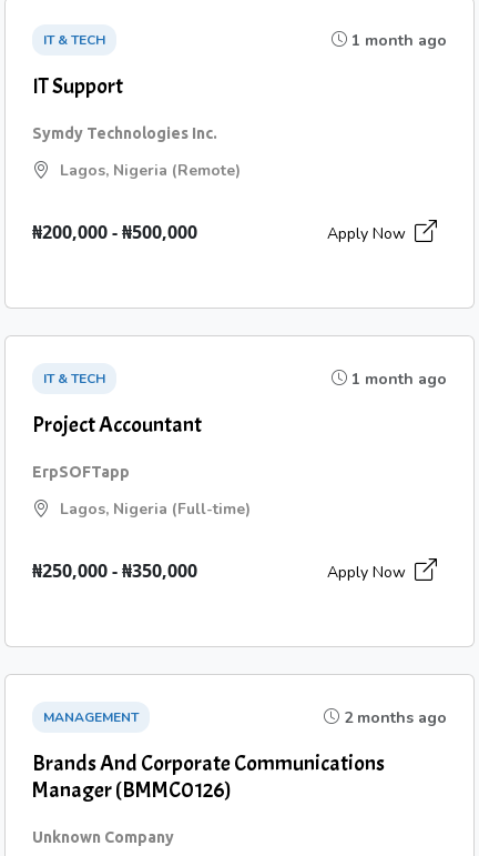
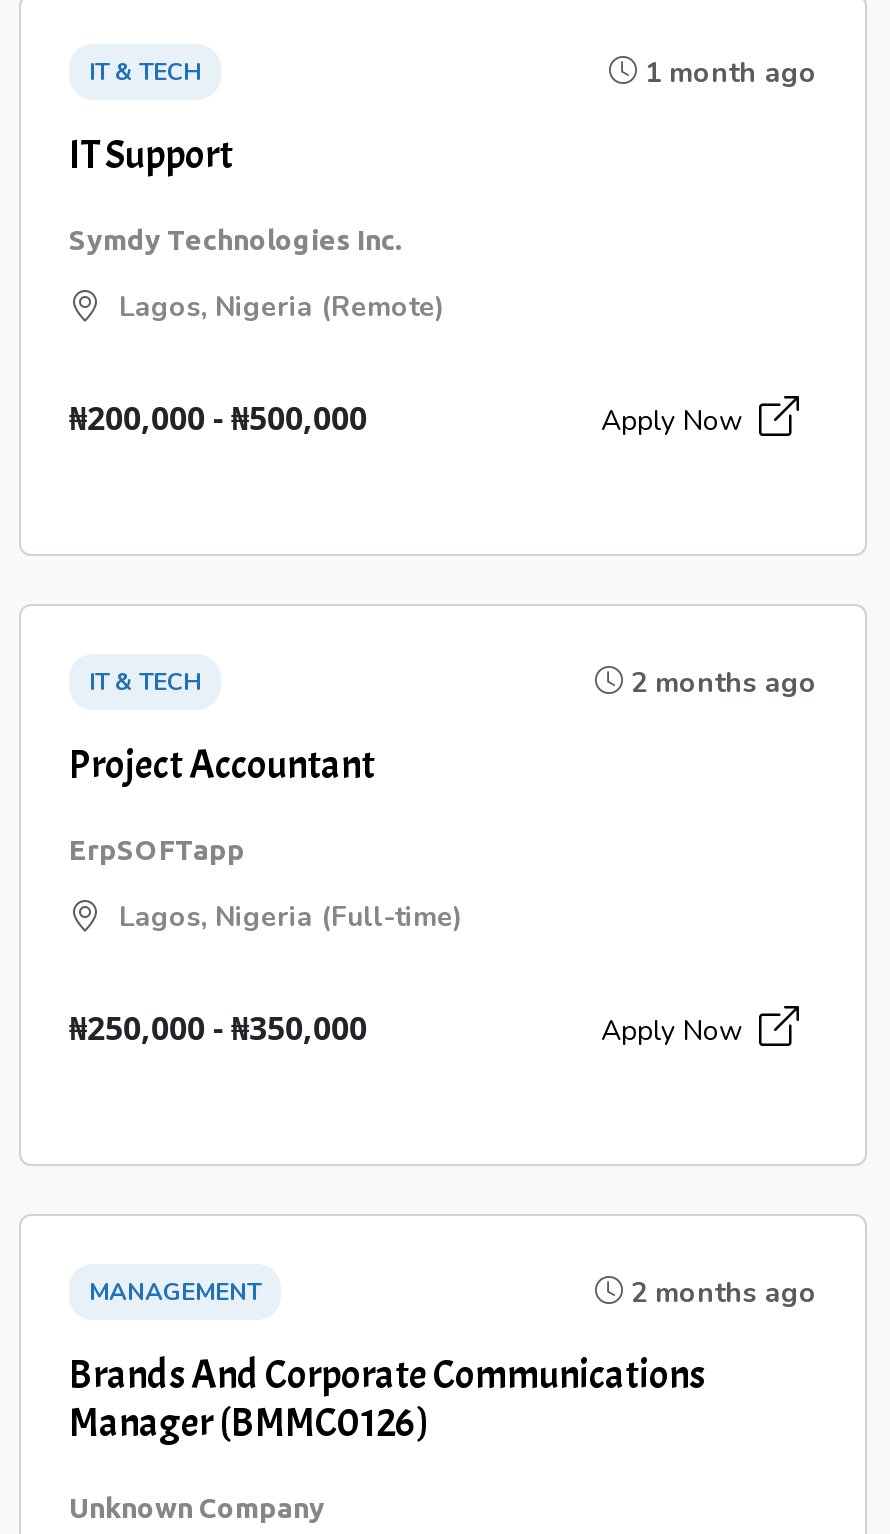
[351,368,447,389] 1 month ago -> [631,663,817,701] 2 months ago

